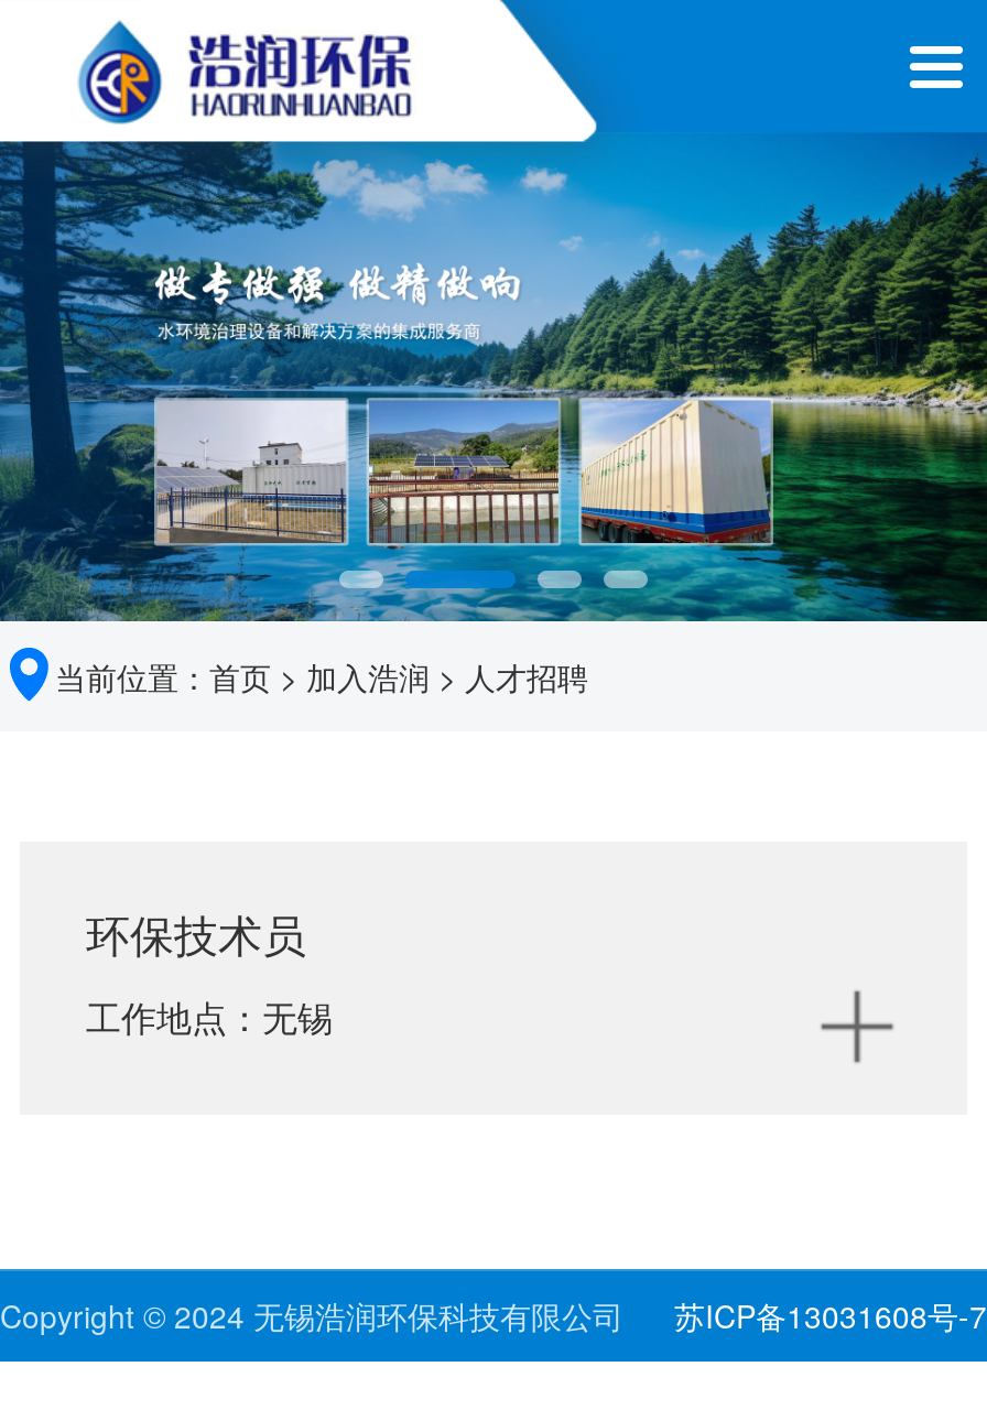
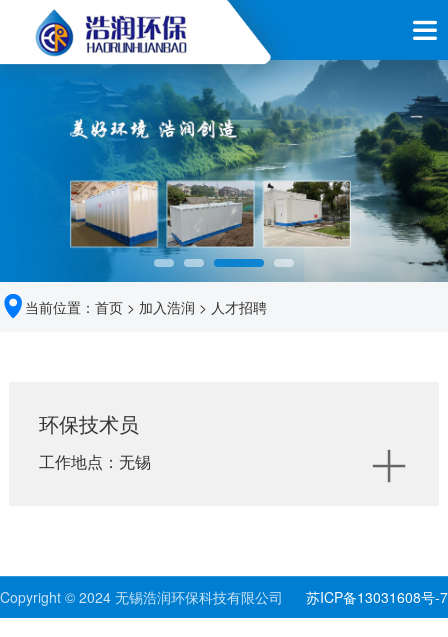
[7,132,980,623] [image] -> [3,59,445,283] [image]

